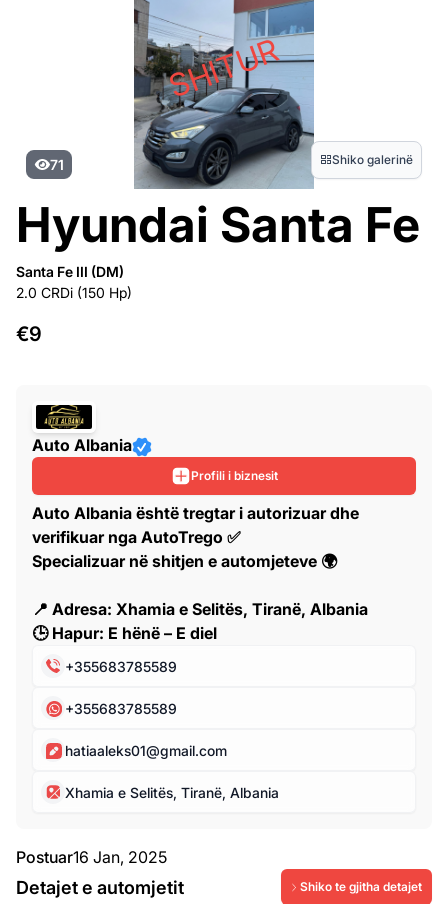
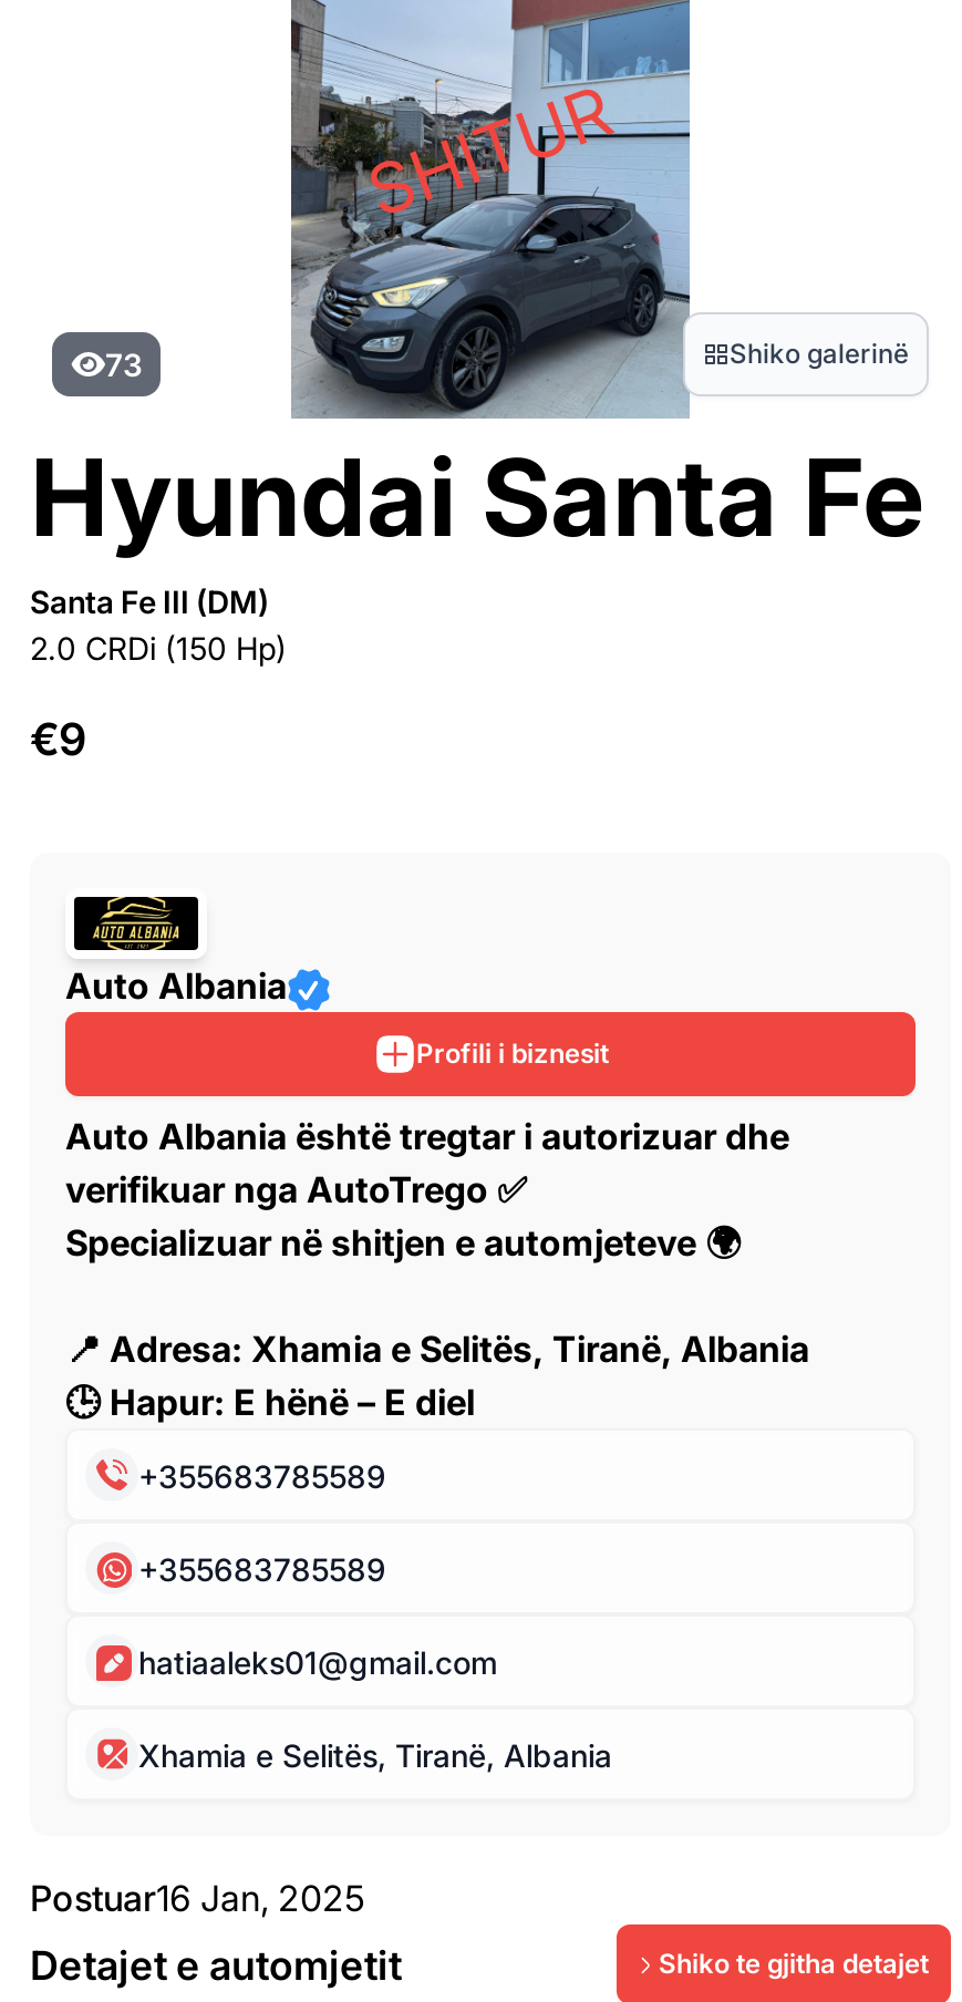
[50,156,64,173] 71 -> [105,345,143,383] 73

